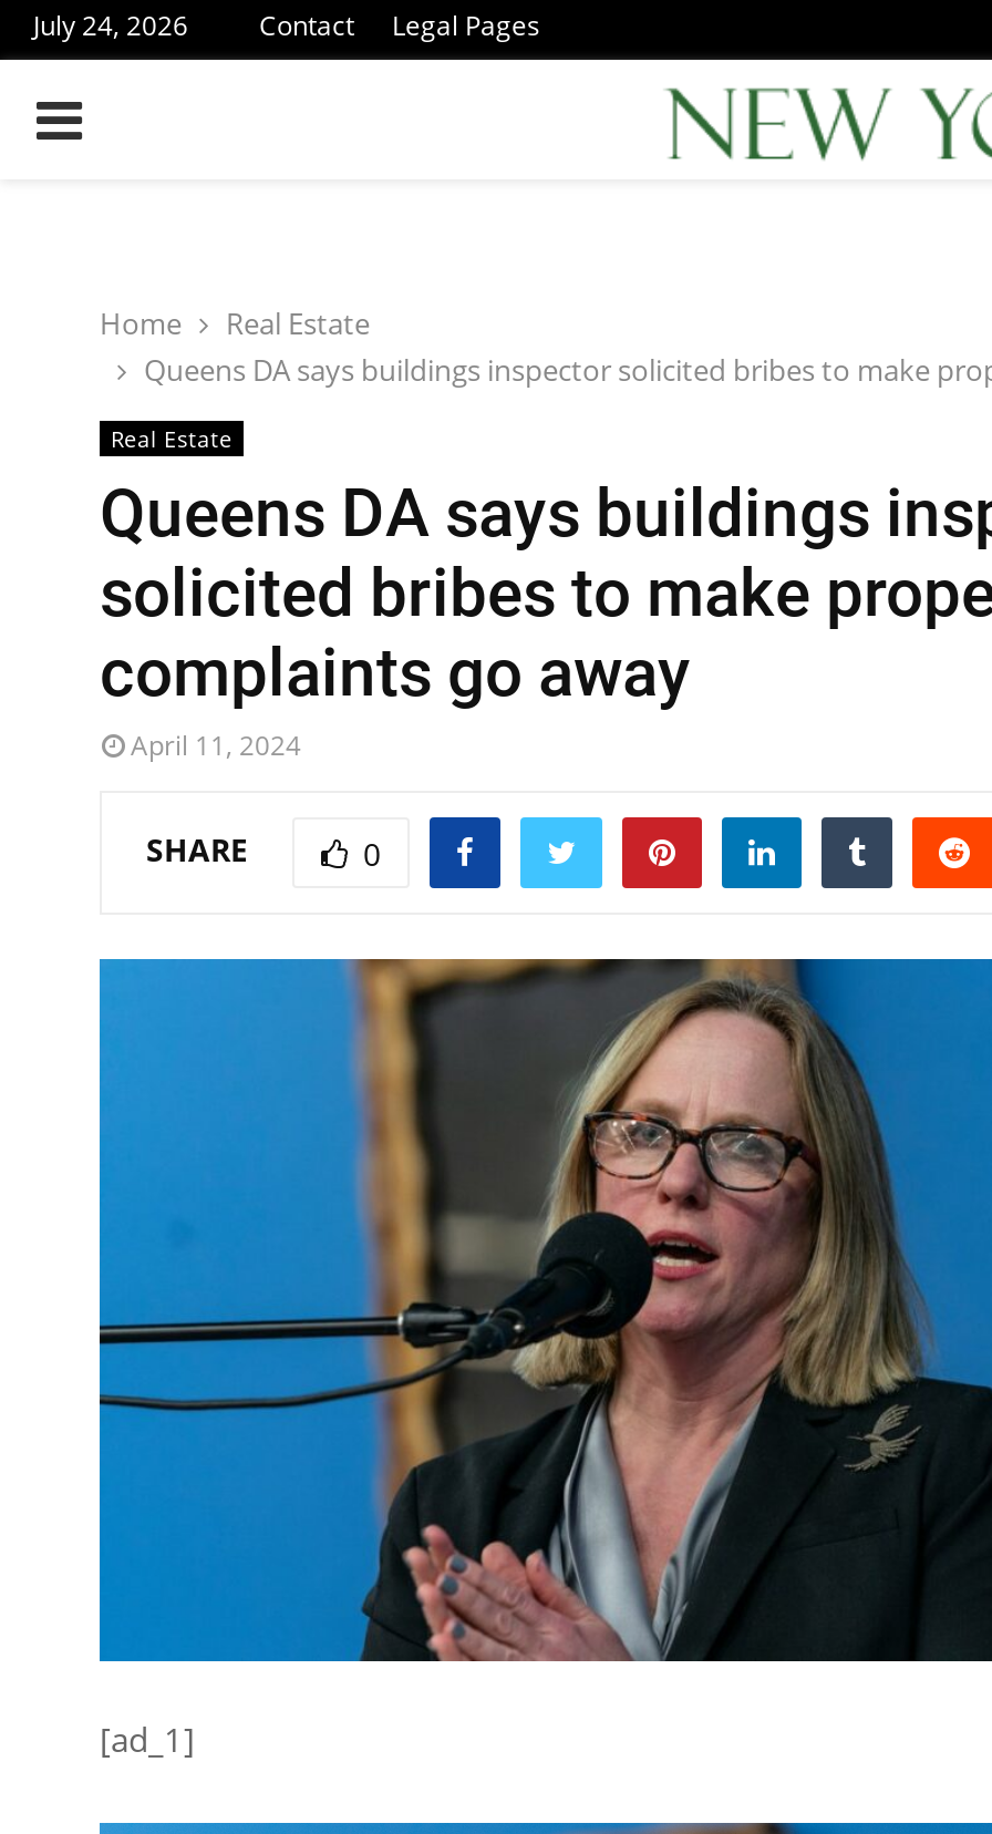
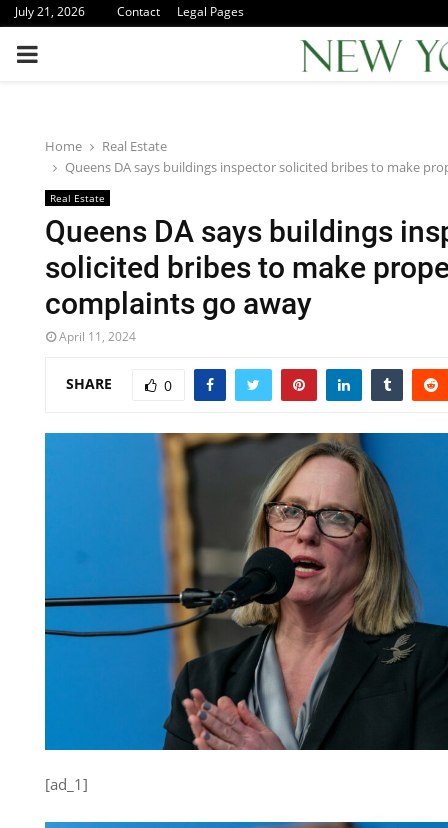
[33,7,540,44] July 24, 2026 Contact Legal Pages -> [15,3,244,20] July 21, 2026 Contact Legal Pages

